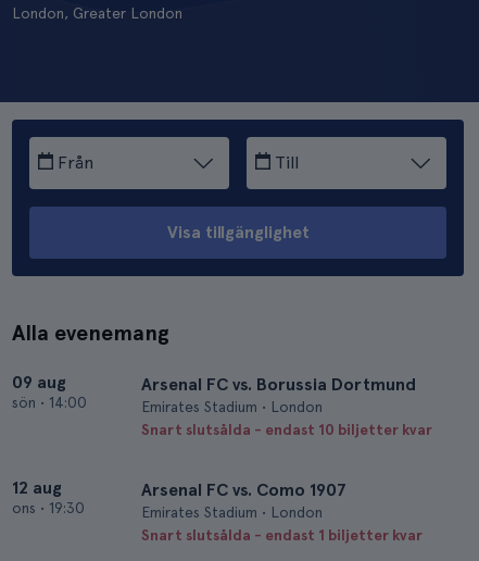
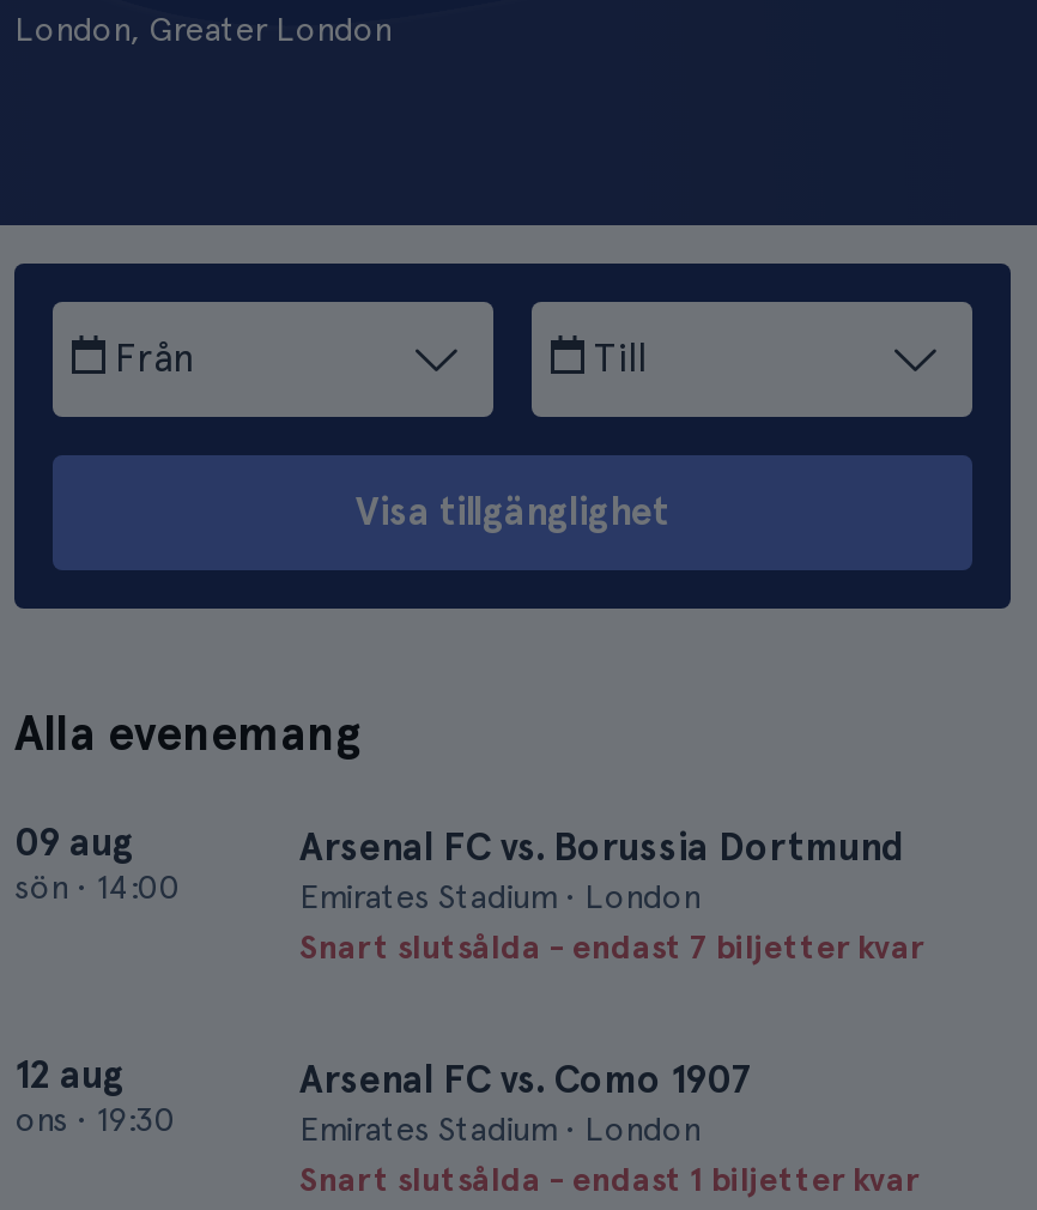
[141,421,432,438] Snart slutsålda - endast 10 biljetter kvar -> [299,927,924,966] Snart slutsålda - endast 7 biljetter kvar

